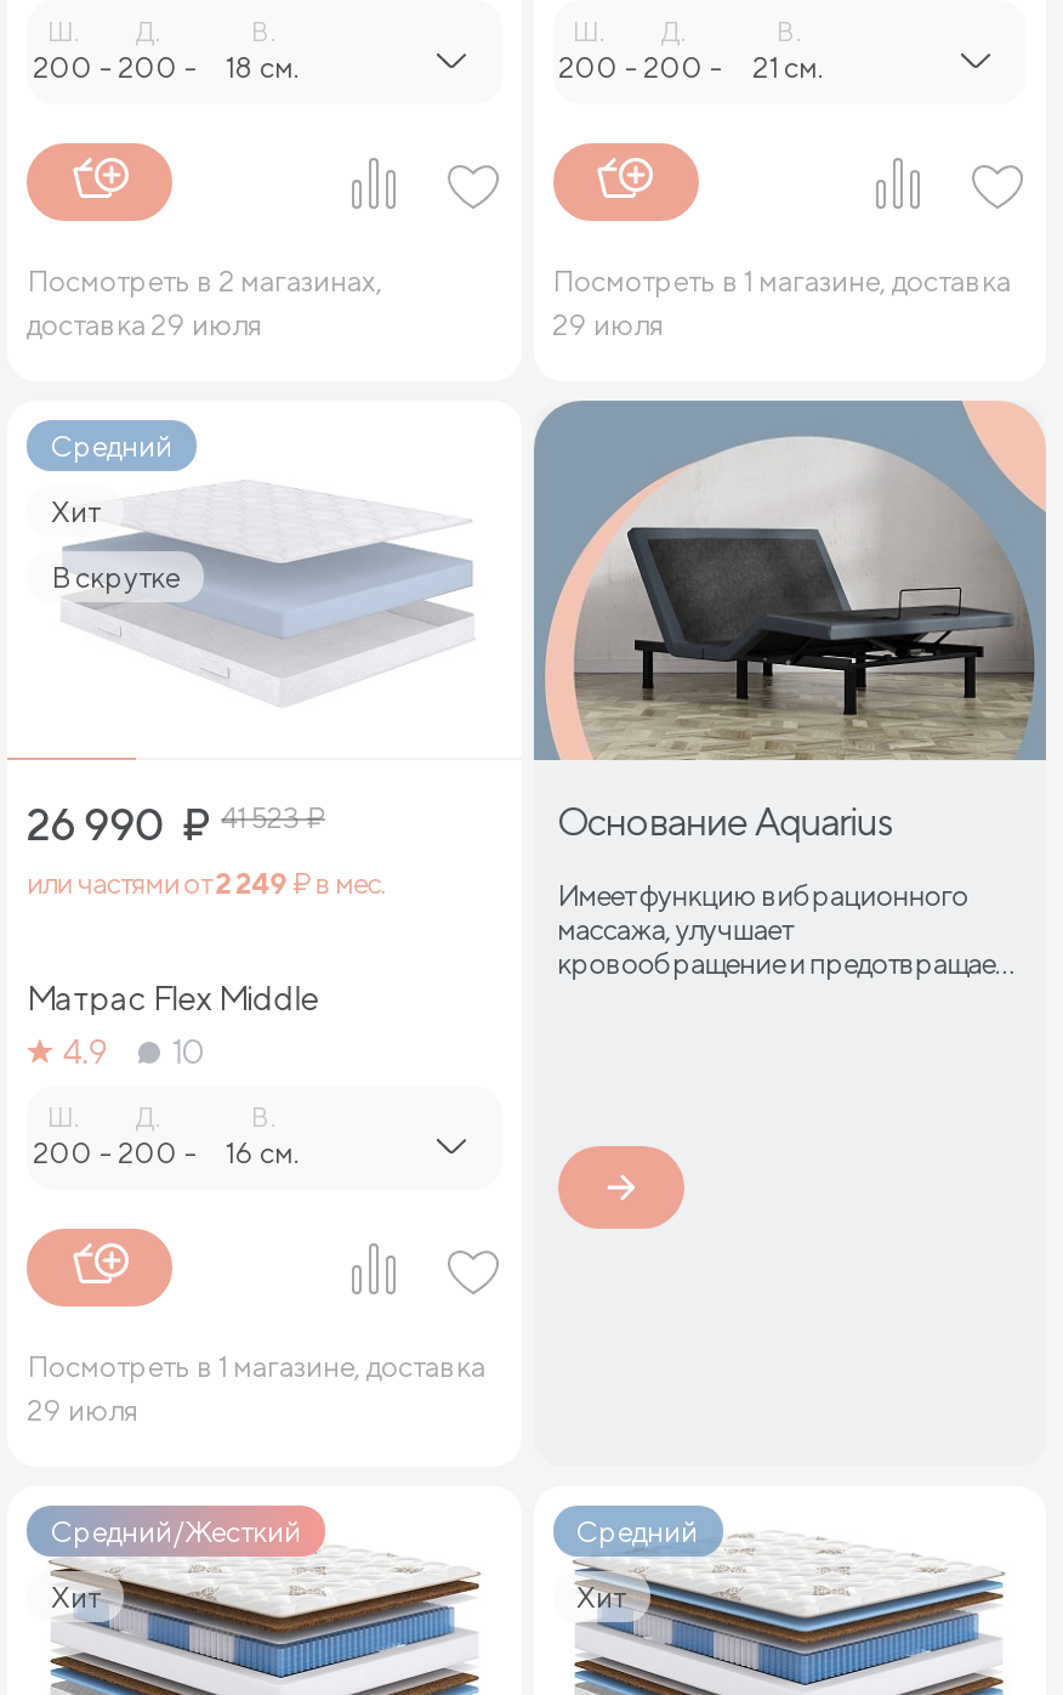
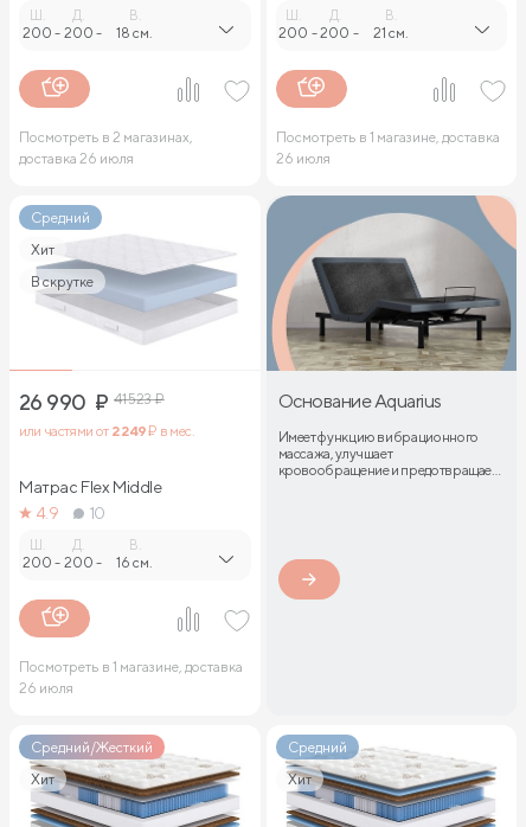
[27,306,262,342] доставка 29 июля -> [19,149,134,167] доставка 26 июля
[552,306,664,342] 29 июля -> [275,149,330,167] 26 июля
[27,1392,138,1428] 29 июля -> [19,679,73,697] 26 июля

